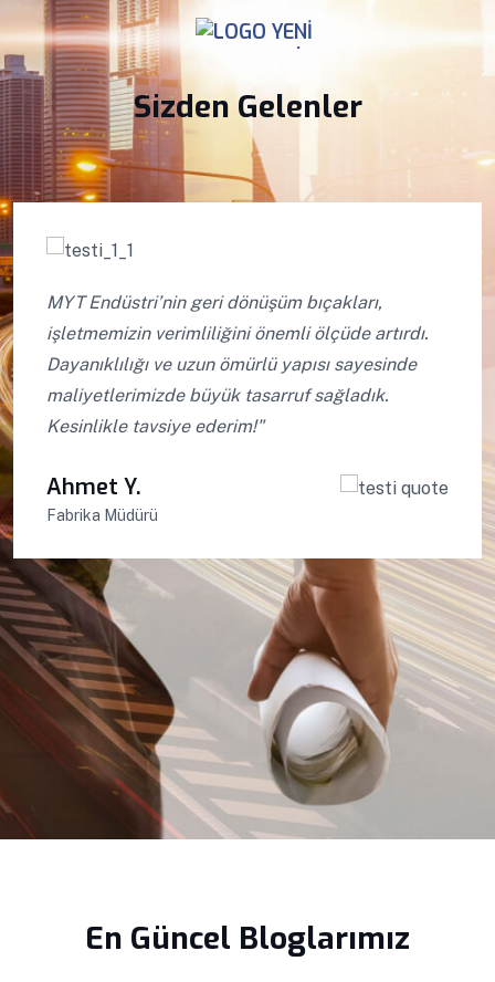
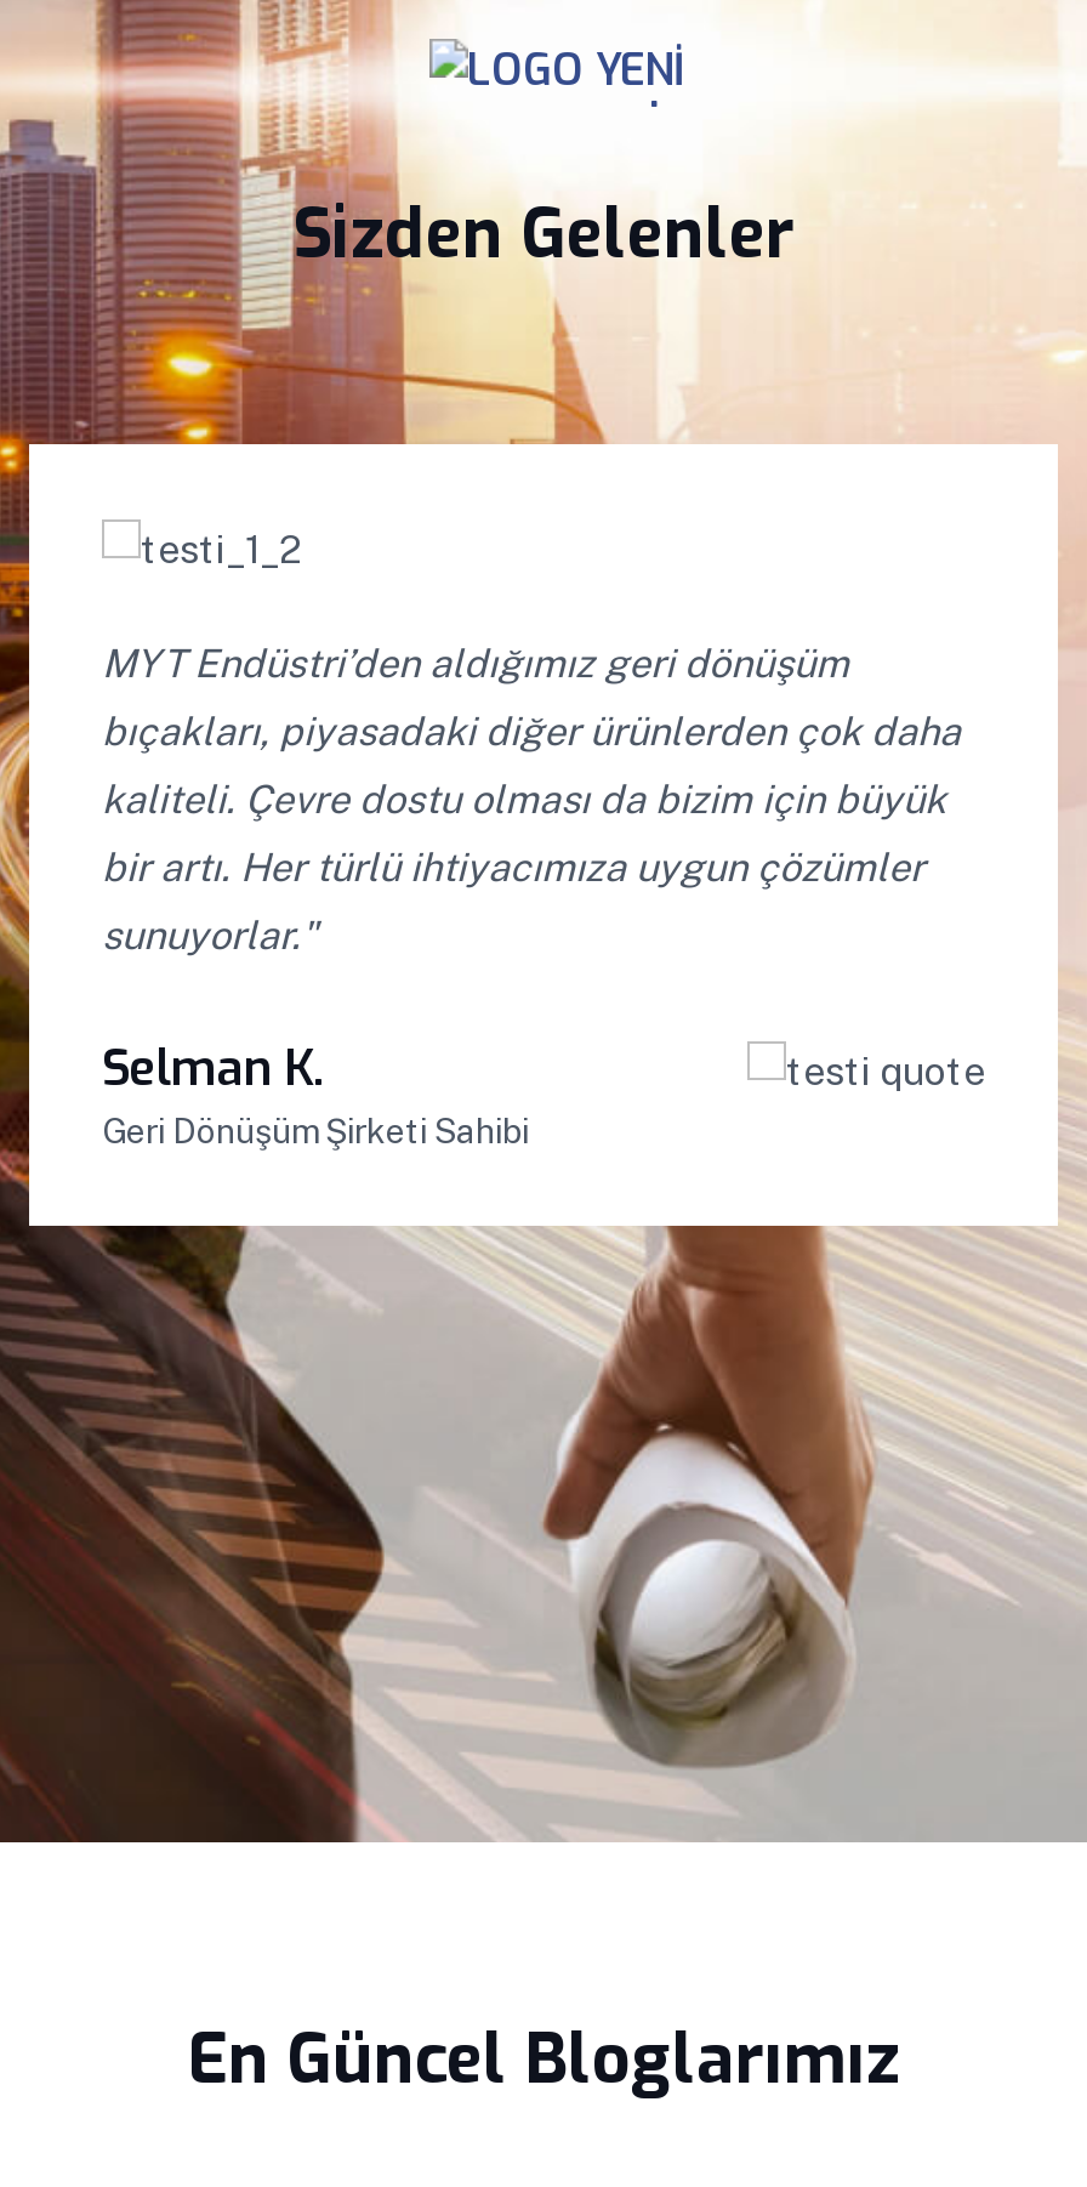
[46,292,382,313] MYT Endüstri’nin geri dönüşüm bıçakları, -> [102,640,849,686] MYT Endüstri’den aldığımız geri dönüşüm
[46,323,429,344] işletmemizin verimliliğini önemli ölçüde artırdı. -> [102,708,961,754] bıçakları, piyasadaki diğer ürünlerden çok daha
[46,354,417,375] Dayanıklılığı ve uzun ömürlü yapısı sayesinde -> [102,776,946,822] kaliteli. Çevre dostu olması da bizim için büyük
[46,385,389,406] maliyetlerimizde büyük tasarruf sağladık. -> [102,844,924,890] bir artı. Her türlü ihtiyacımıza uygun çözümler
[46,416,264,437] Kesinlikle tavsiye ederim!" -> [102,912,318,958] sunuyorlar."
[46,472,158,524] Ahmet Y. | Fabrika Müdürü -> [102,1036,529,1150] Selman K. | Geri Dönüşüm Şirketi Sahibi

